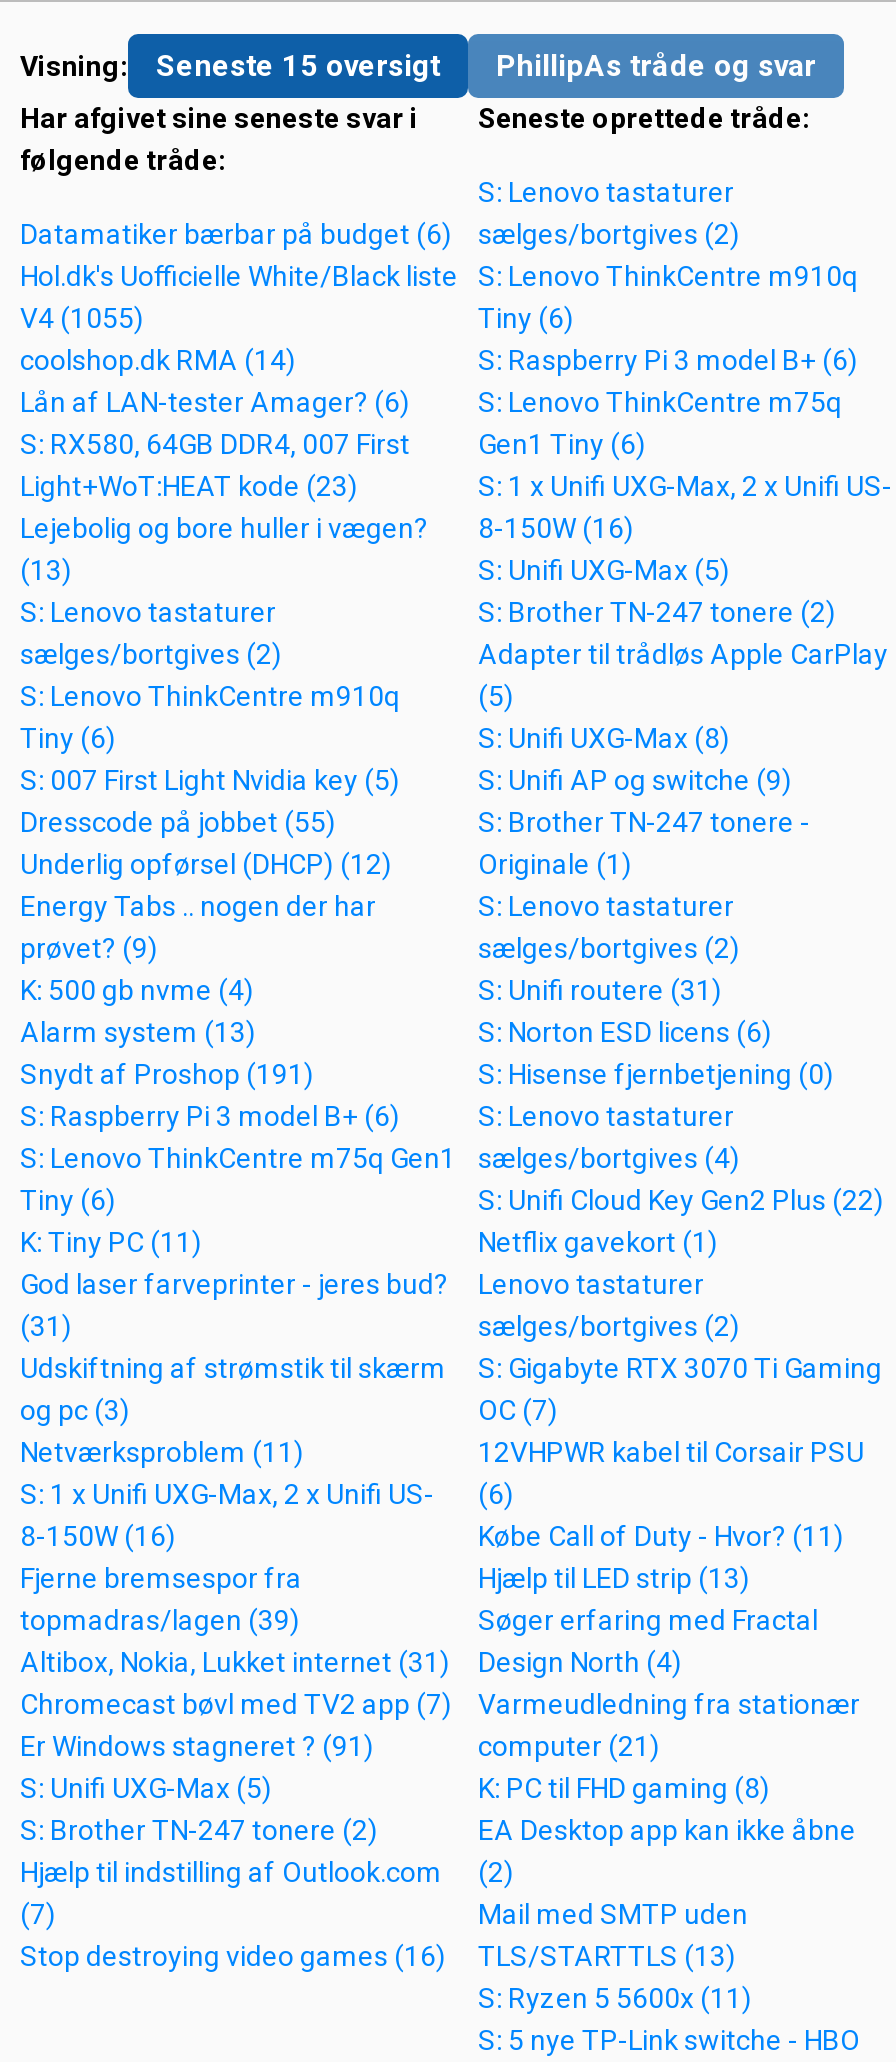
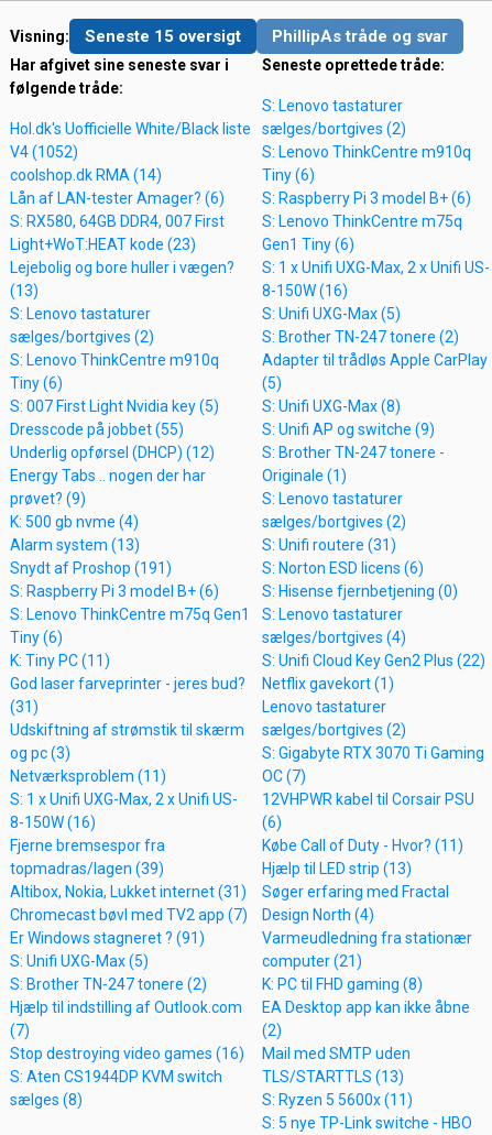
[20,218,452,250] Datamatiker bærbar på budget (6) -> none
moved [20,260,458,292] -> [10,120,251,138]: Hol.dk's Uofficielle White/Black liste
[20,302,144,334] V4 (1055) -> [10,143,78,161] V4 (1052)
moved [20,344,456,1972] -> [10,166,250,1062]: coolshop.dk RMA (14) | Lån af LAN-tester Amager? (6) | S: RX580, 64GB DDR4, 007 First | ... | (7) | Stop destroying video games (16)
none -> [10,1068,222,1109] S: Aten CS1944DP KVM switch | sælges (8)

